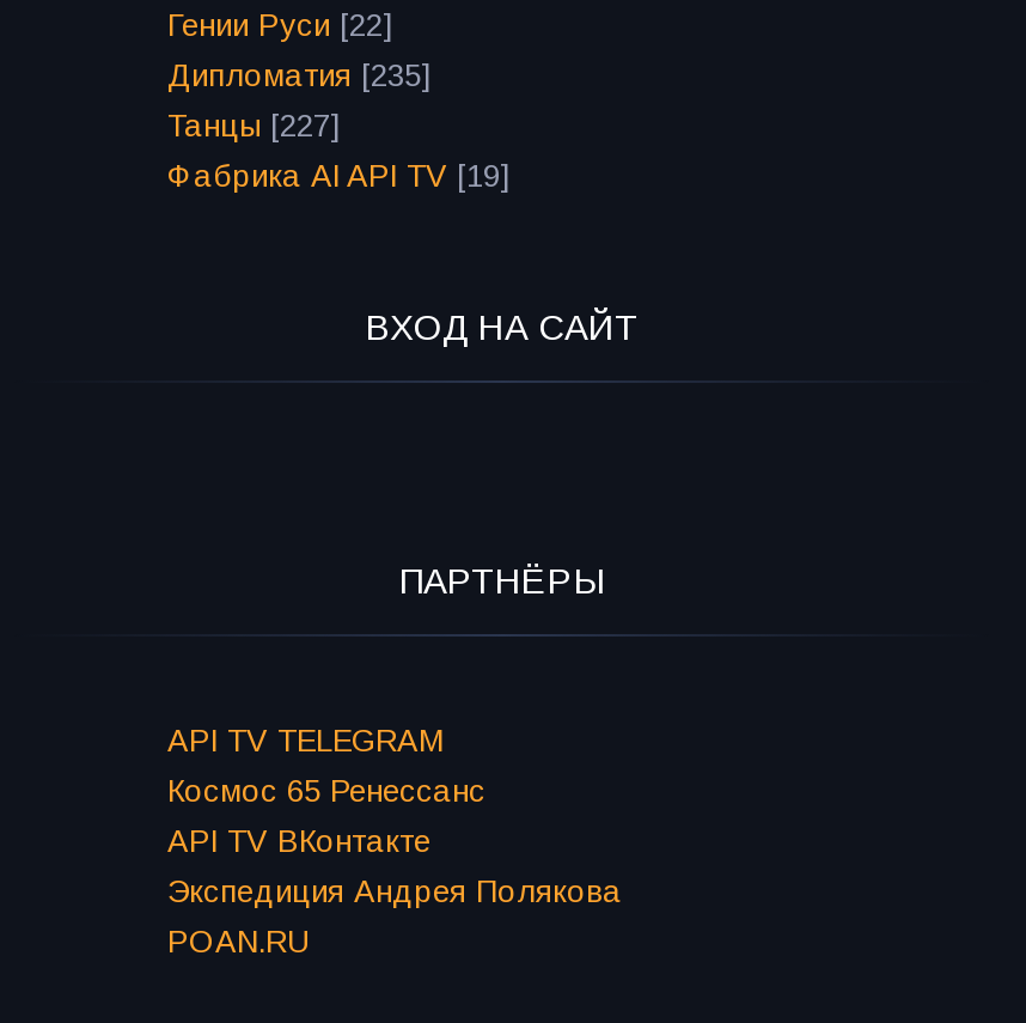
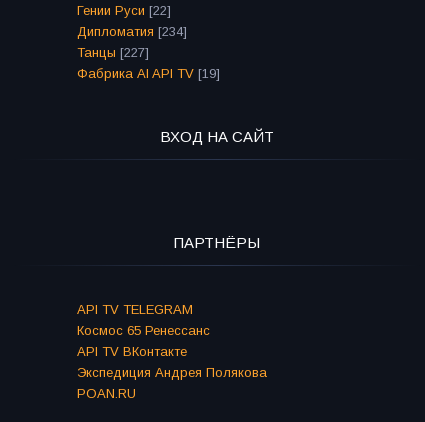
[167,58,430,94] Дипломатия [235] -> [77,24,187,39] Дипломатия [234]

